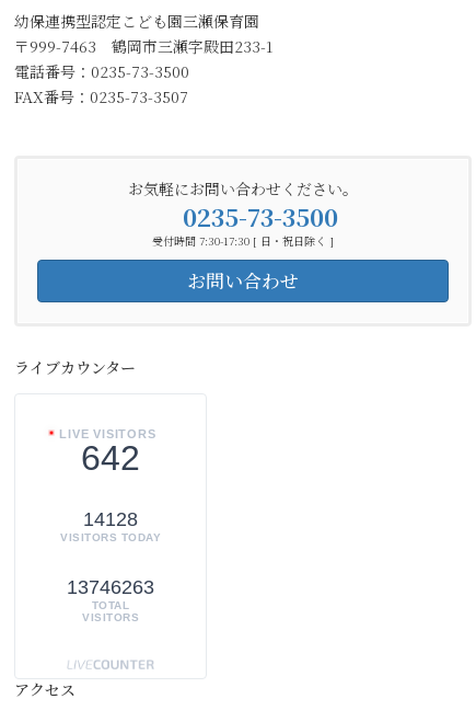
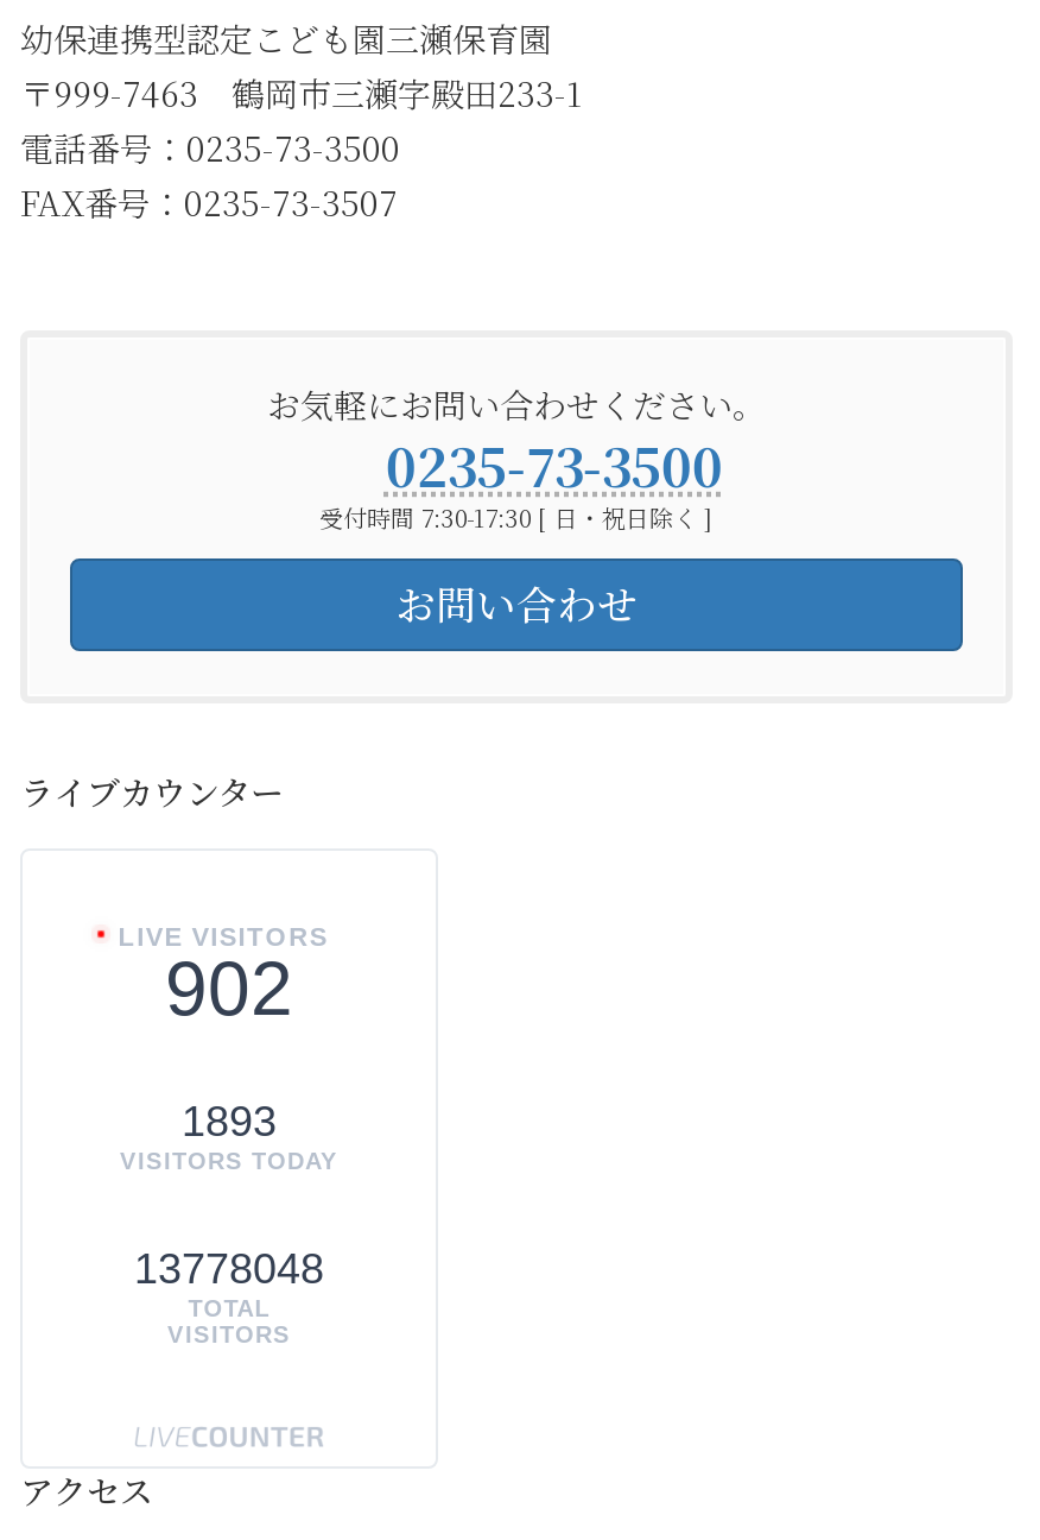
[81,439,140,478] 642 -> [165,947,293,1032] 902
[83,509,138,531] 14128 -> [182,1099,277,1146] 1893
[67,577,154,599] 13746263 -> [134,1246,324,1294] 13778048

